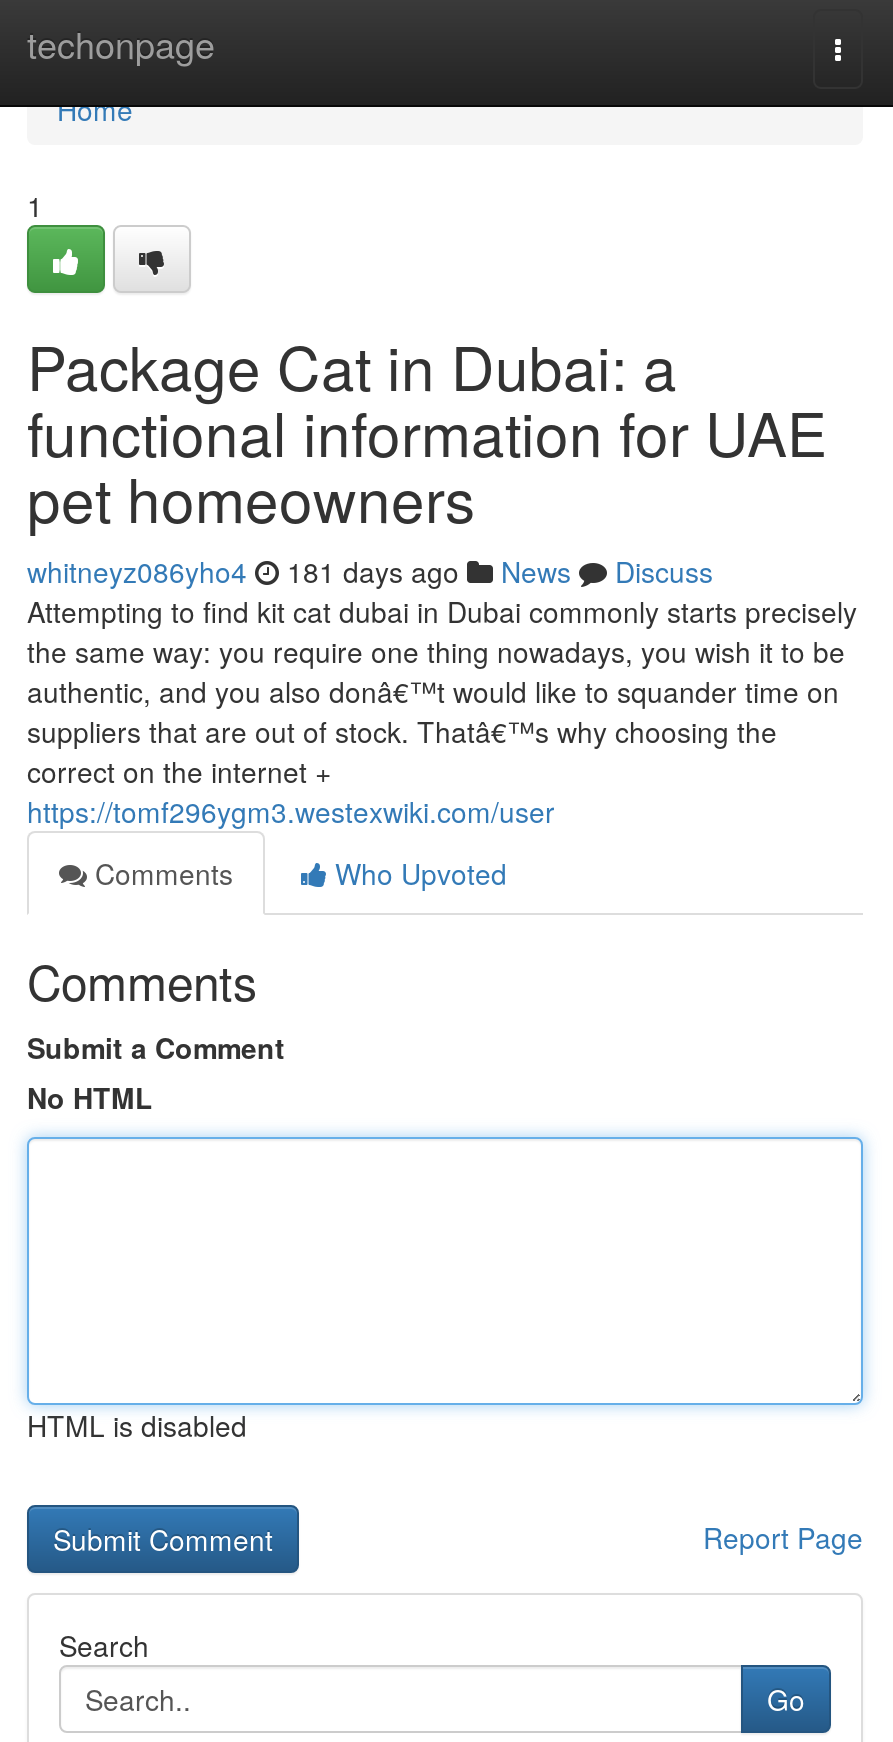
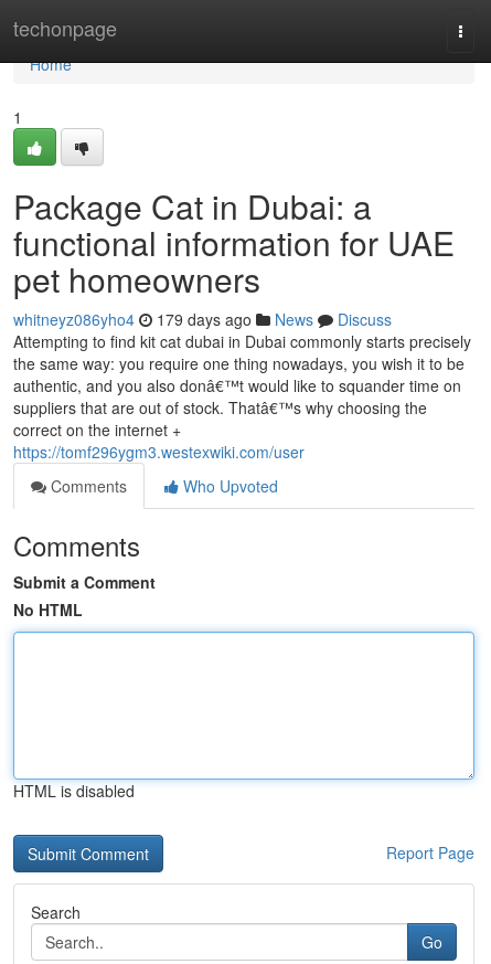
[27,551,713,591] whitneyz086yho4 181 days ago News Discuss -> [13,308,392,330] whitneyz086yho4 179 days ago News Discuss

